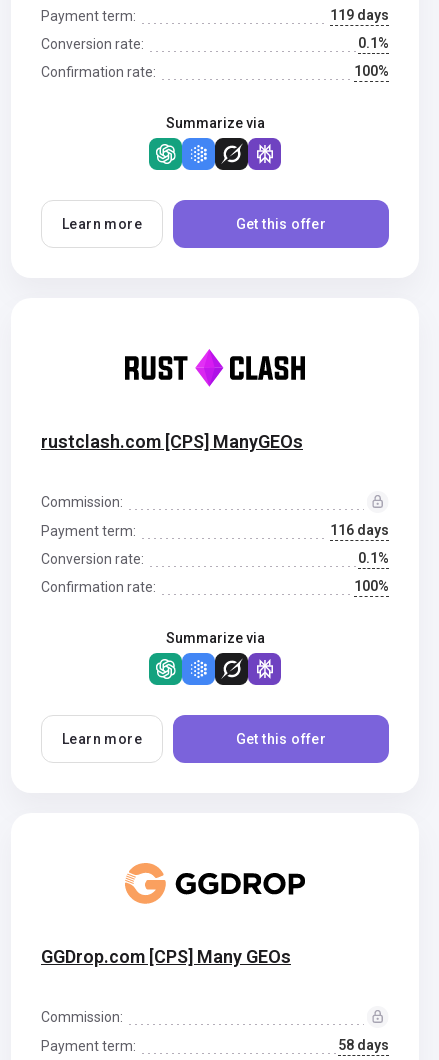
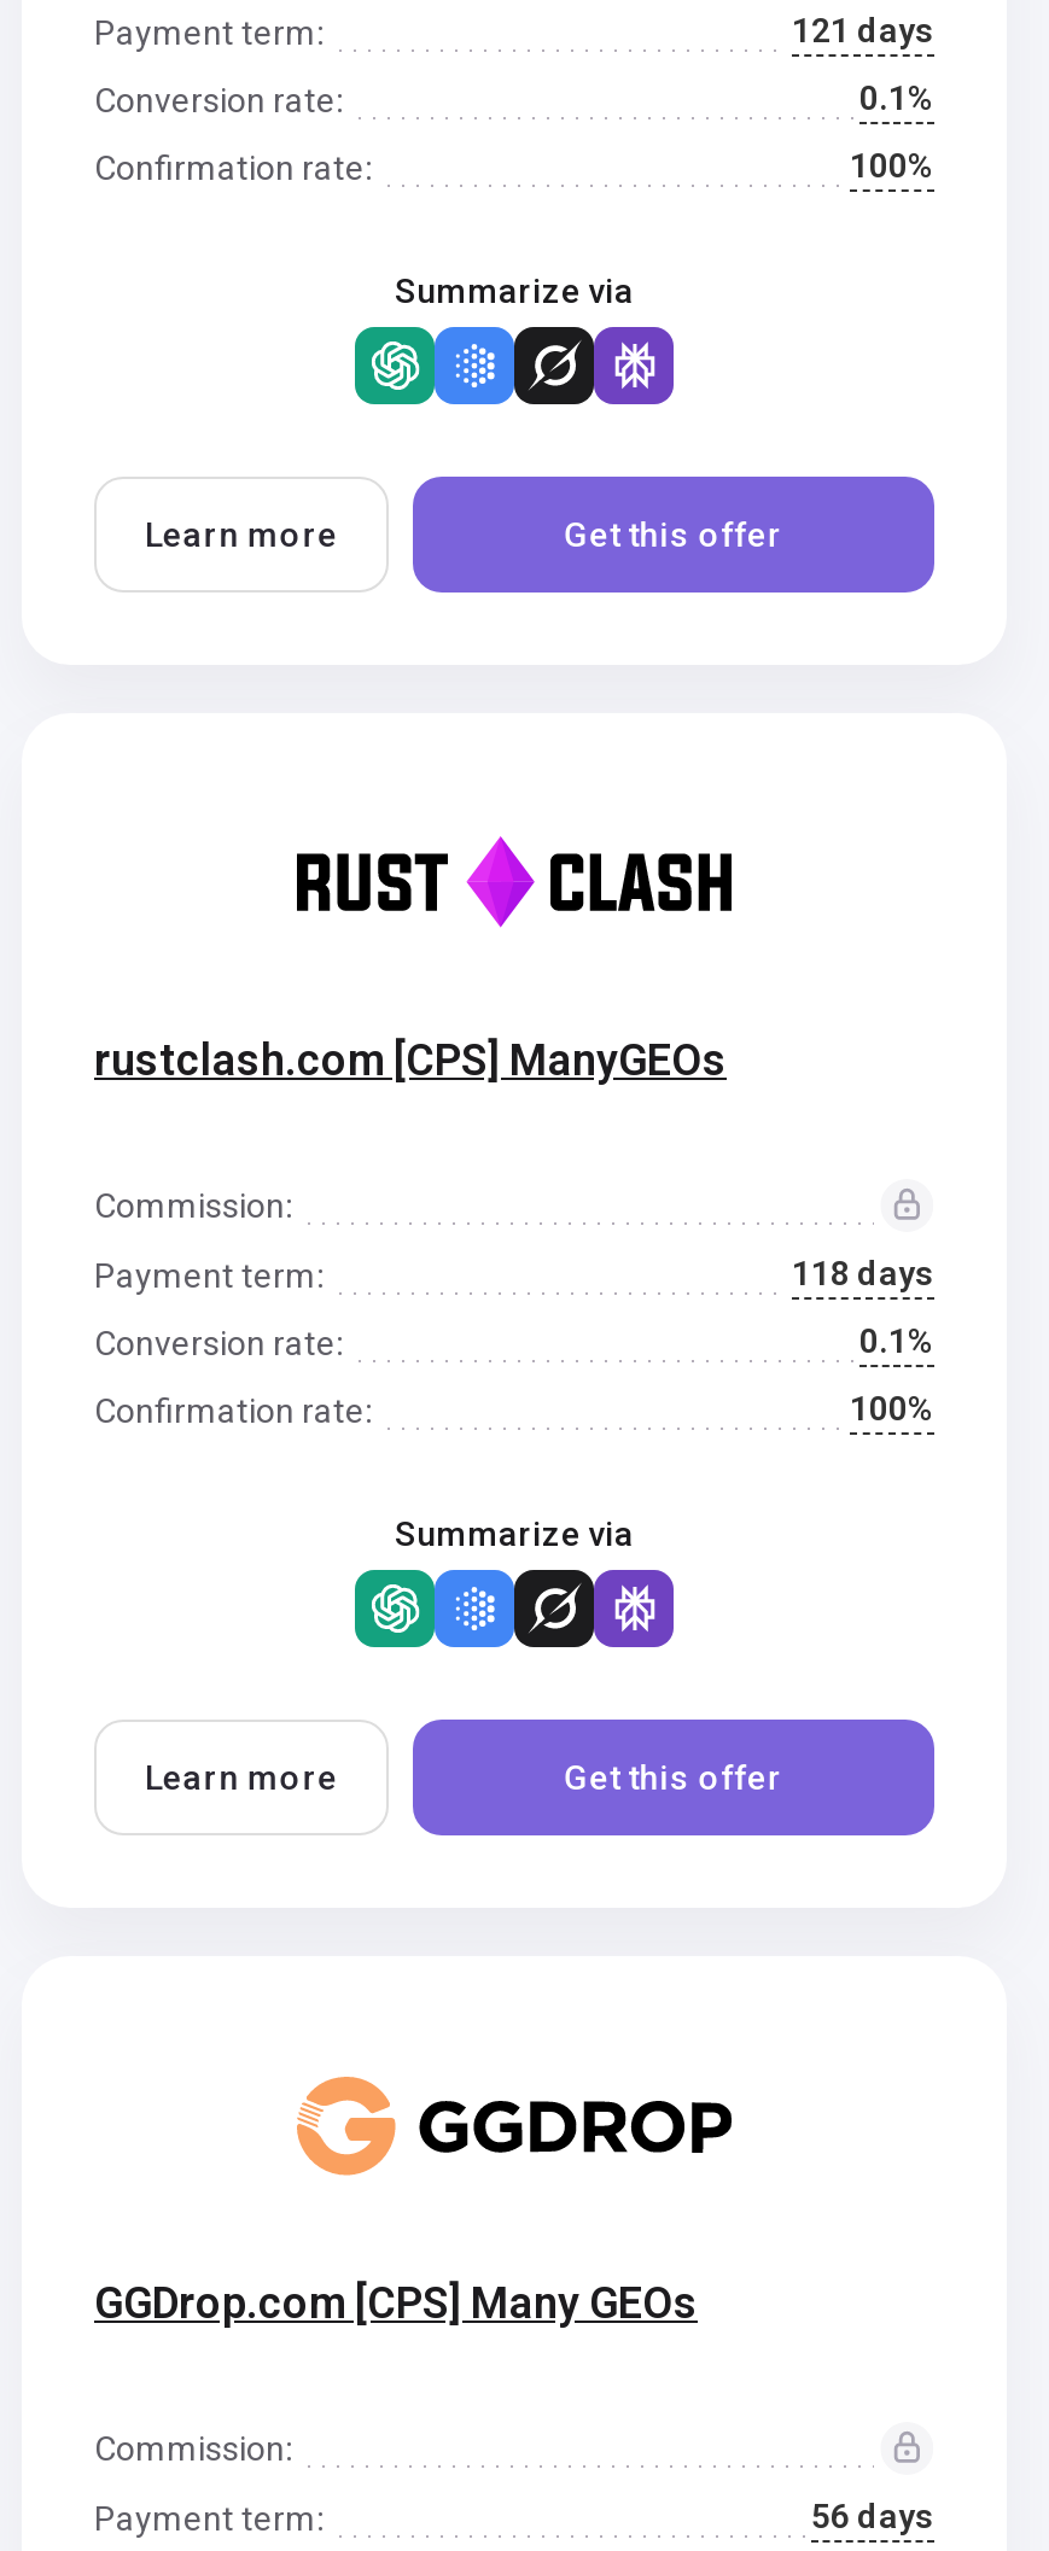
[330,7,389,23] 119 days -> [792,11,934,49] 121 days
[330,522,389,538] 116 days -> [792,1254,934,1292] 118 days
[338,1037,389,1053] 58 days -> [811,2497,934,2535] 56 days

